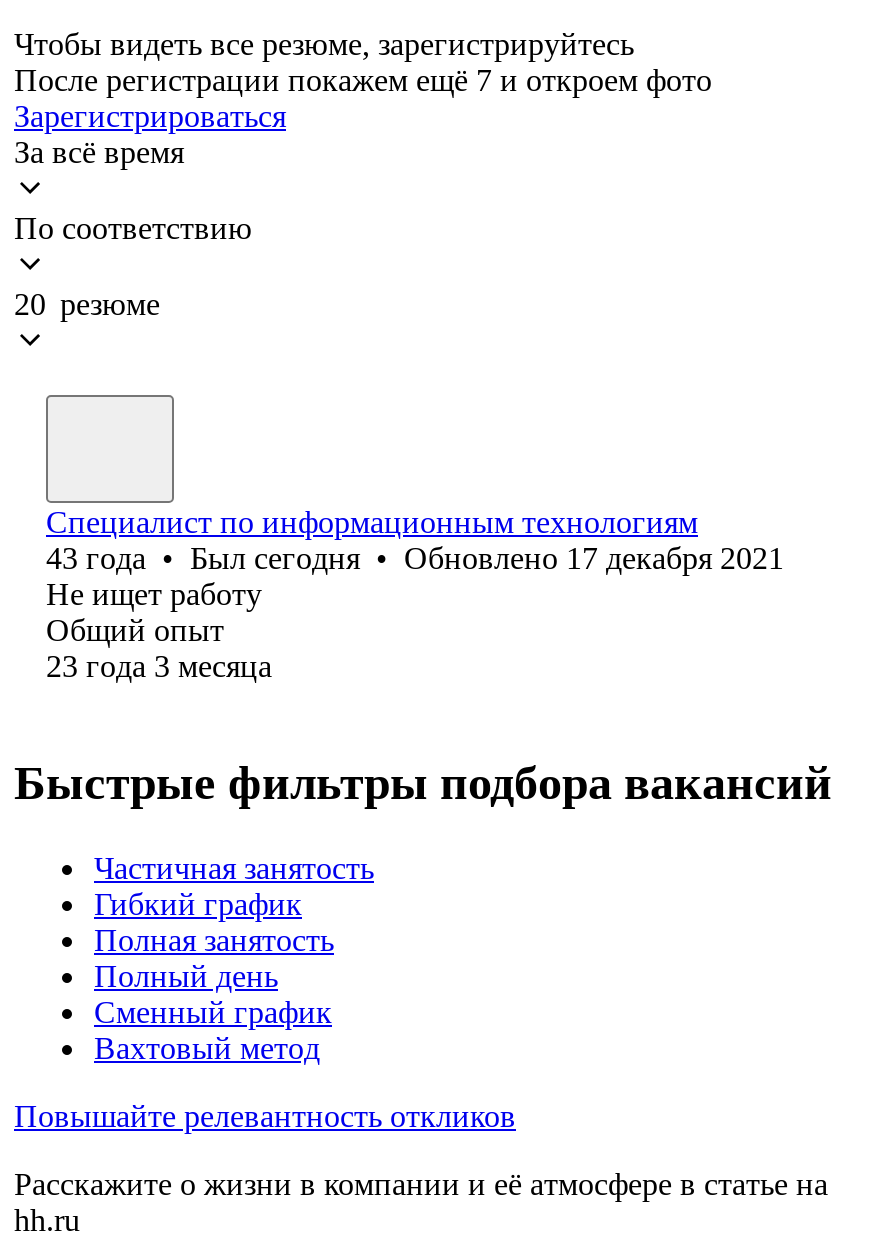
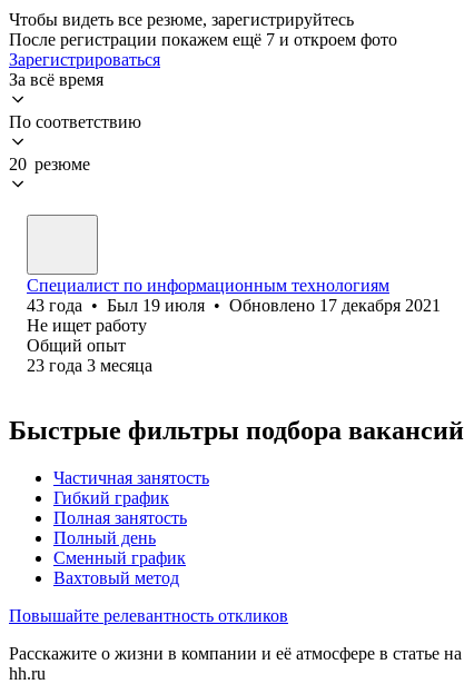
[46,541,784,575] 43 года • Был сегодня • Обновлено 17 декабря 2021 -> [27,296,441,315] 43 года • Был 19 июля • Обновлено 17 декабря 2021

